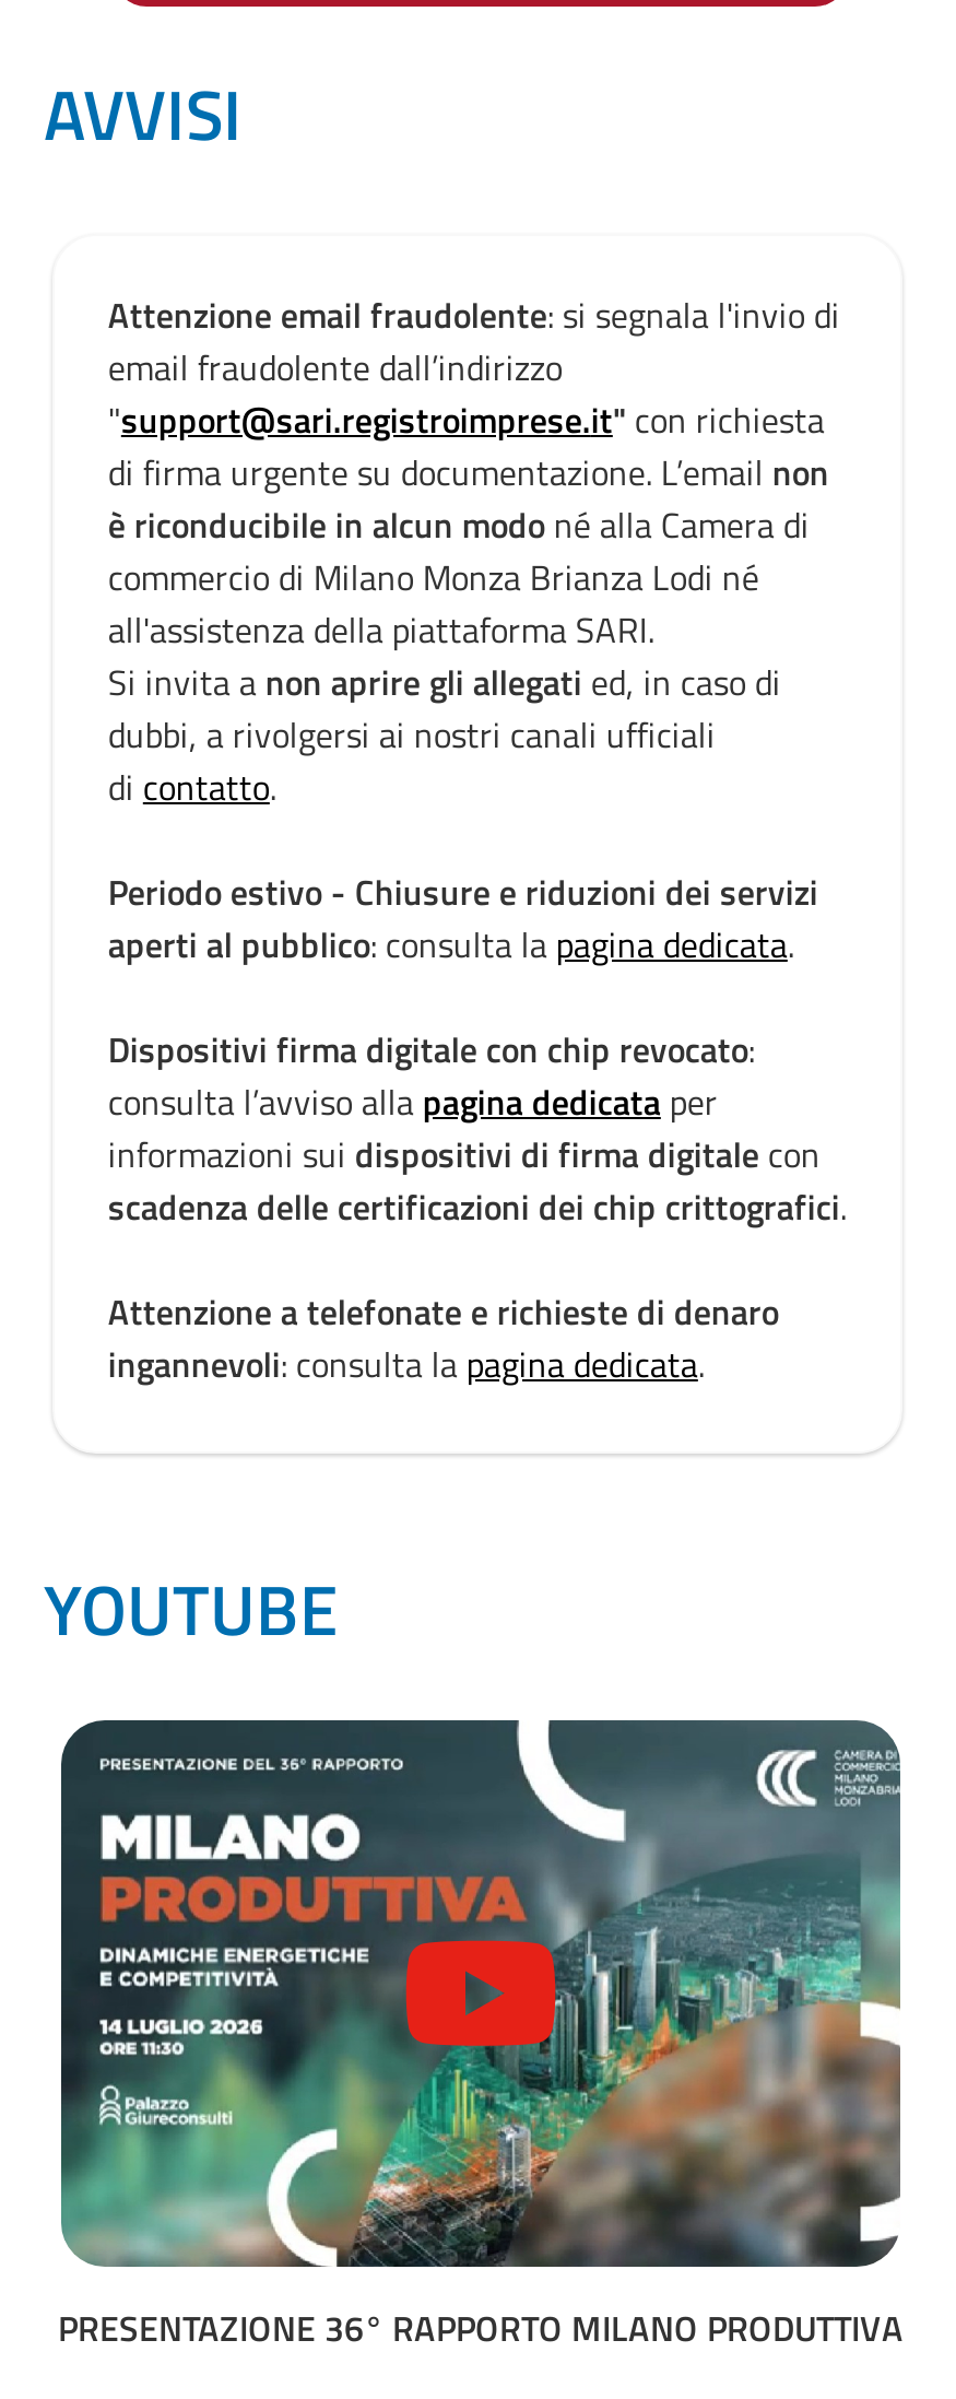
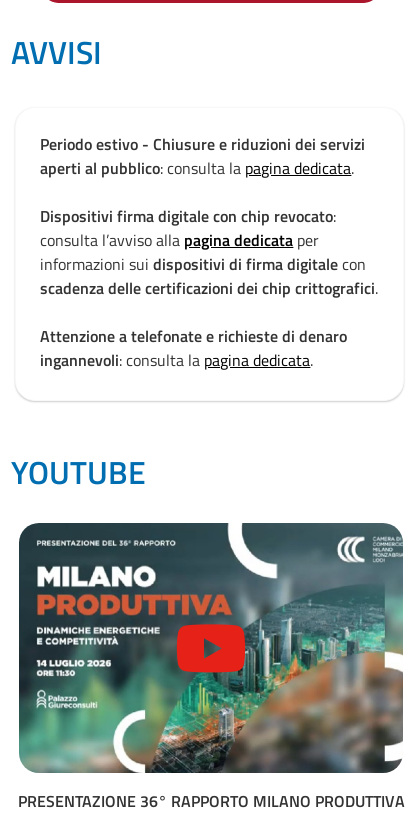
[108,289,840,813] Attenzione email fraudolente: si segnala l'invio di | email fraudolente dall’indirizzo | "support@sari.registroimprese.it" con richiesta | di firma urgente su documentazione. L’email non | è riconducibile in alcun modo né alla Camera di | commercio di Milano Monza Brianza Lodi né | all'assistenza della piattaforma SARI. | Si invita a non aprire gli allegati ed, in caso di | dubbi, a rivolgersi ai nostri canali ufficiali | di contatto. -> none

